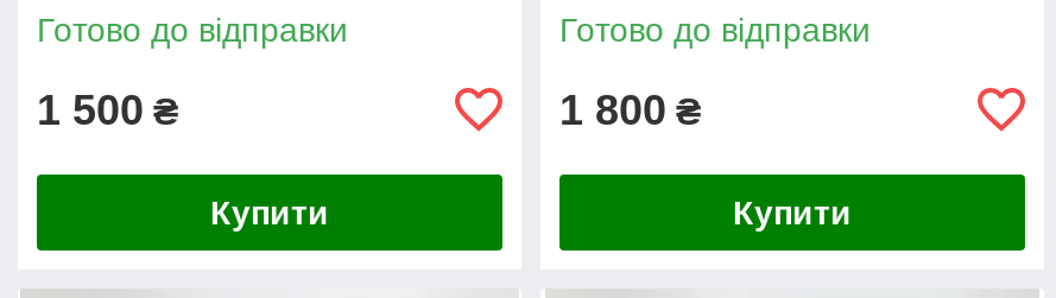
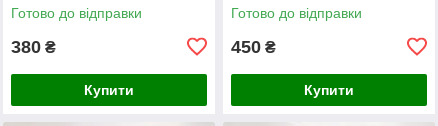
[37,86,179,134] 1 500 ₴ -> [11,37,56,57] 380 ₴
[559,86,702,134] 1 800 ₴ -> [231,37,276,57] 450 ₴

